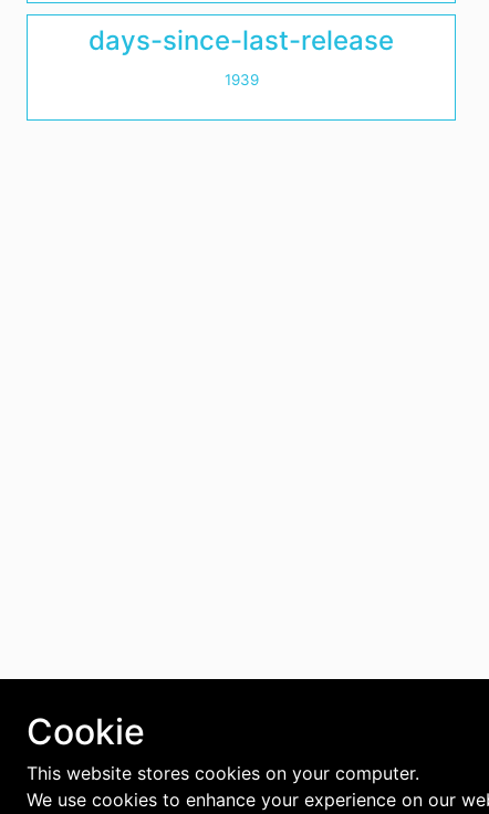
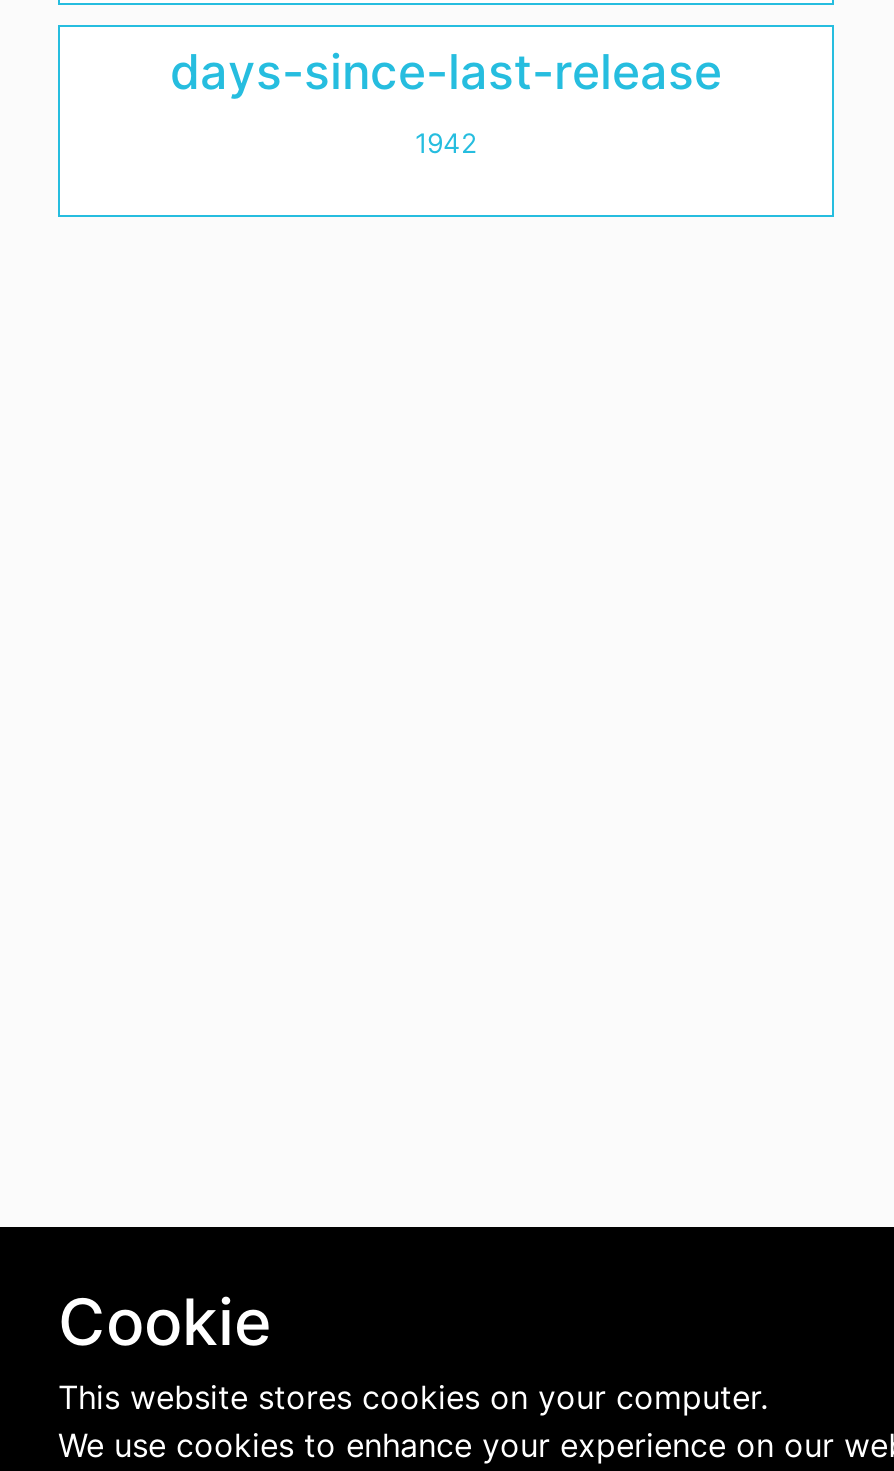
[224,71,258,89] 1939 -> [415,127,477,159] 1942

